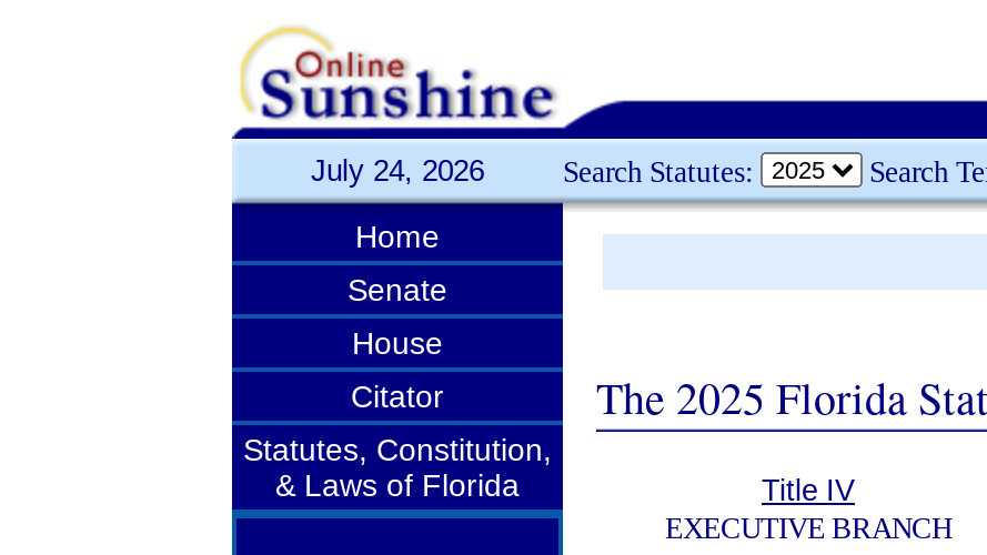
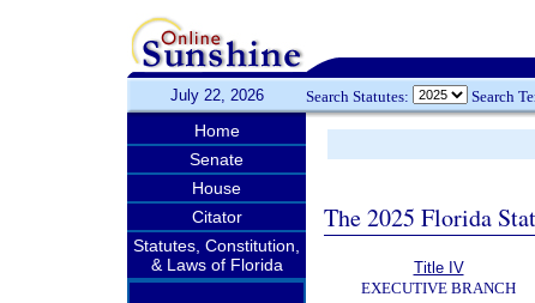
[311,154,484,188] July 24, 2026 -> [170,86,263,104] July 22, 2026

